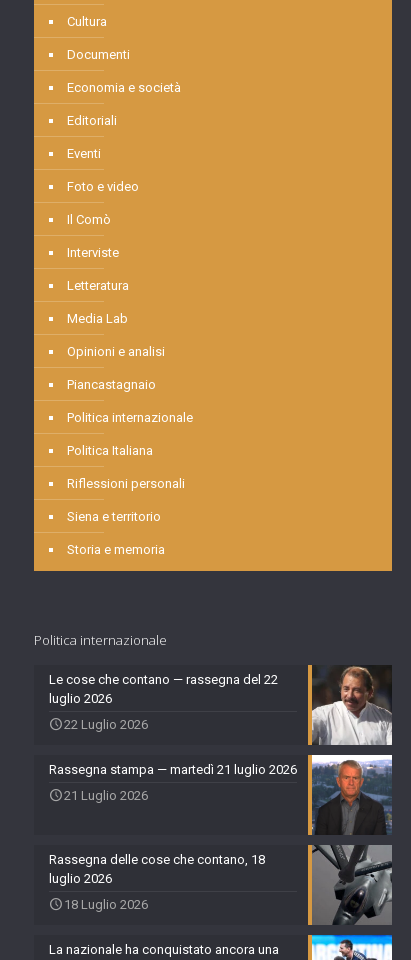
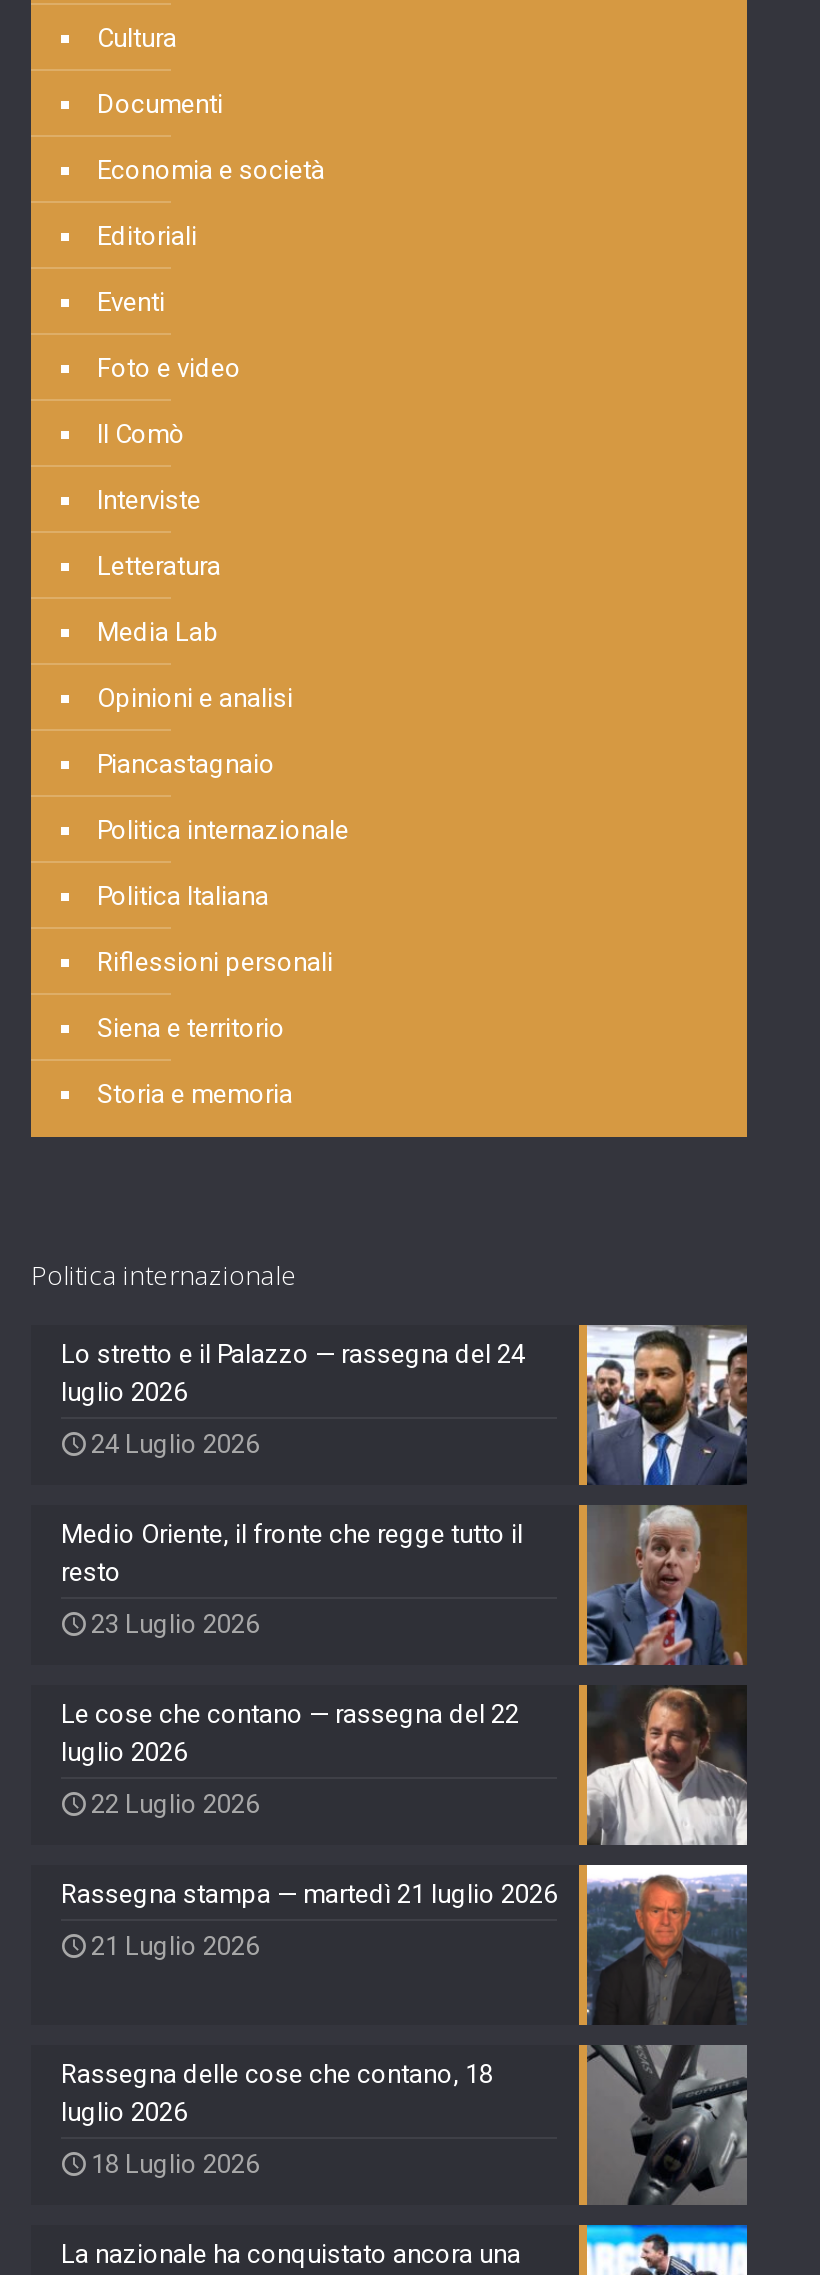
none -> [61,1323,749,1639] [image] | Lo stretto e il Palazzo — rassegna del 24 | luglio 2026 | 24 Luglio 2026 | Medio Oriente, il fronte che regge tutto il | resto | 23 Luglio 2026
none -> [585,1505,747,1667] [image]

